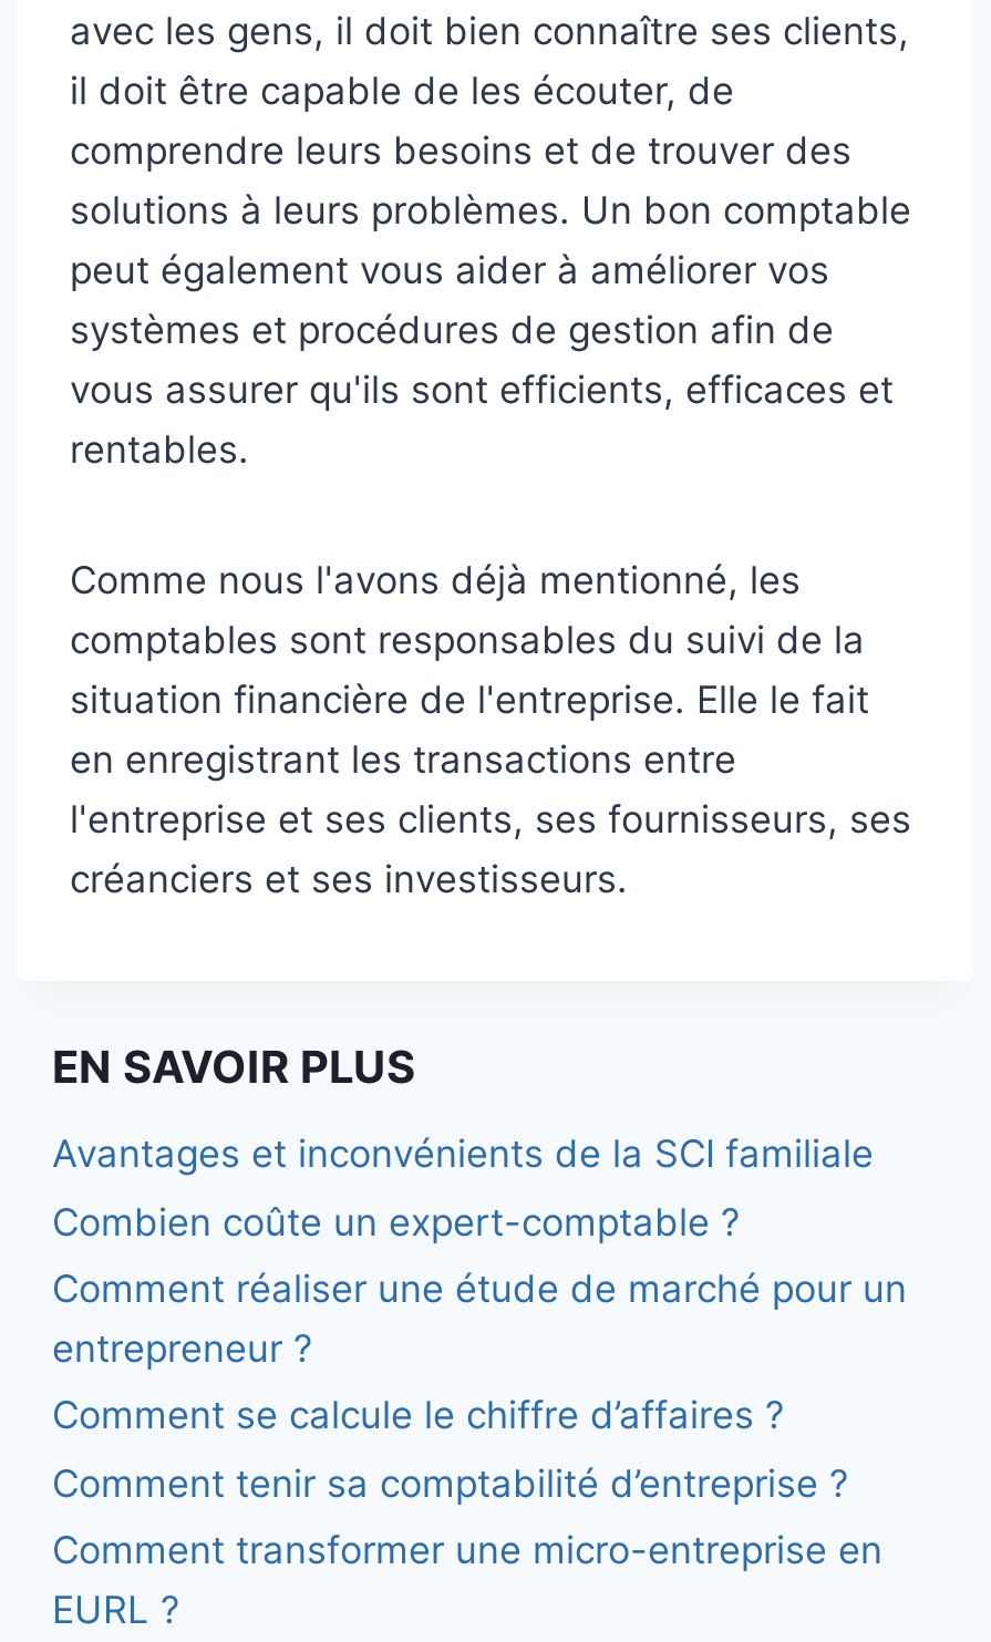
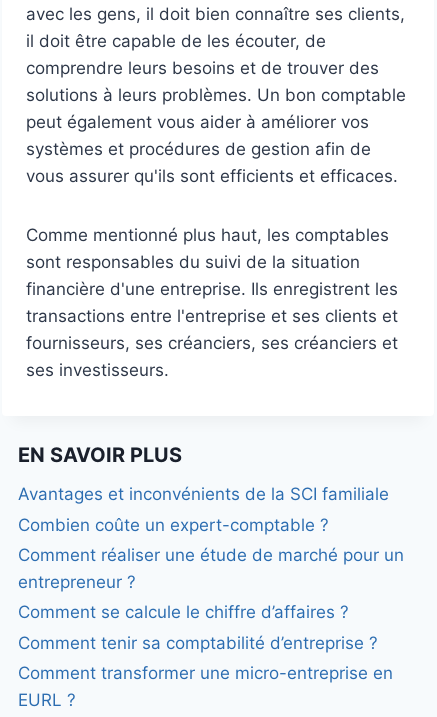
[70,366,894,471] vous assurer qu'ils sont efficients, efficaces et | rentables. -> [26,165,398,185] vous assurer qu'ils sont efficients et efficaces.
[70,557,911,900] Comme nous l'avons déjà mentionné, les | comptables sont responsables du suivi de la | situation financière de l'entreprise. Elle le fait | en enregistrant les transactions entre | l'entreprise et ses clients, ses fournisseurs, ses | créanciers et ses investisseurs. -> [26,224,398,379] Comme mentionné plus haut, les comptables | sont responsables du suivi de la situation | financière d'une entreprise. Ils enregistrent les | transactions entre l'entreprise et ses clients et | fournisseurs, ses créanciers, ses créanciers et | ses investisseurs.

